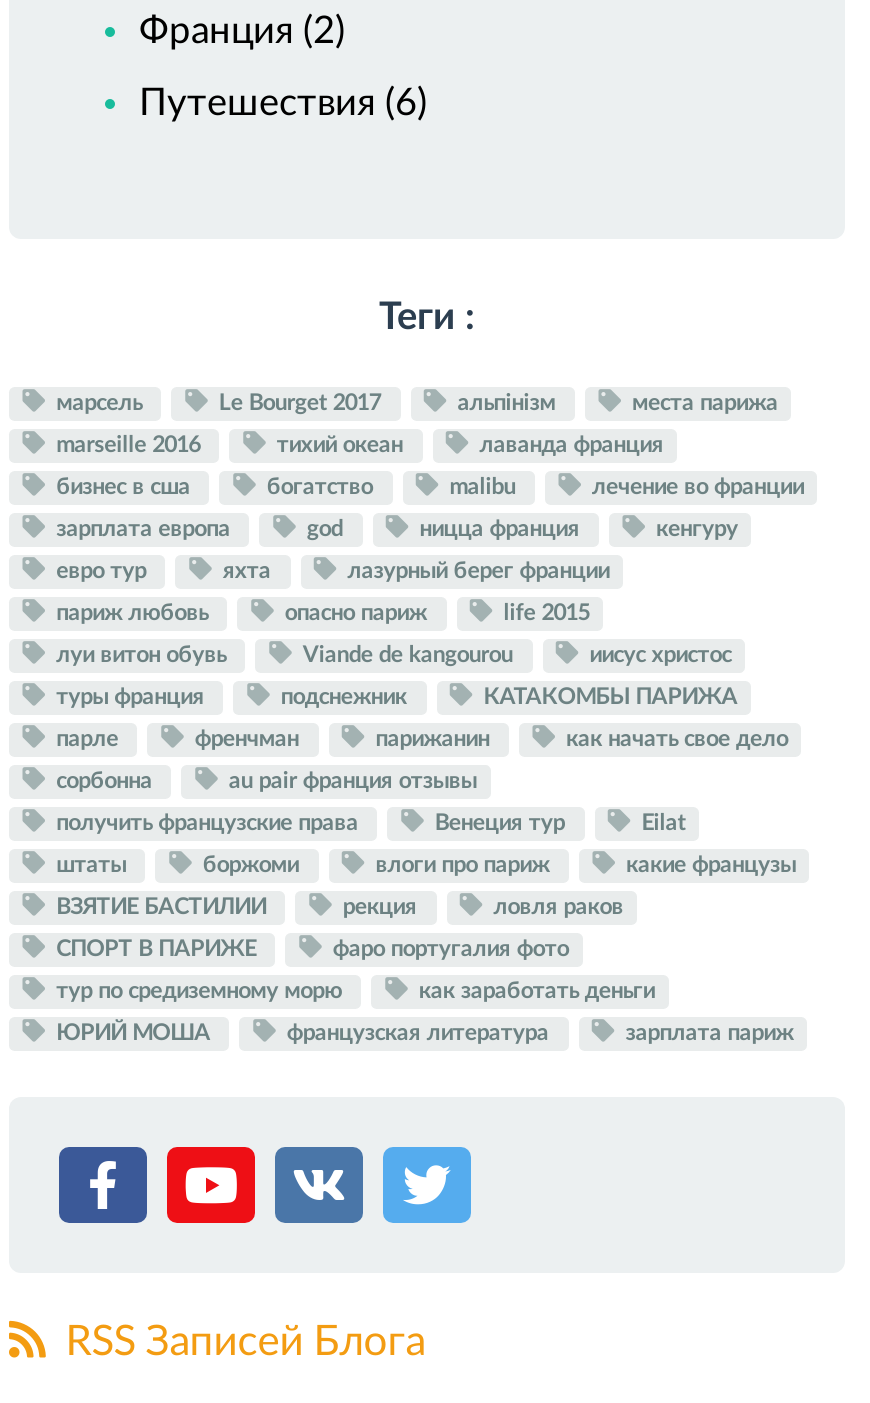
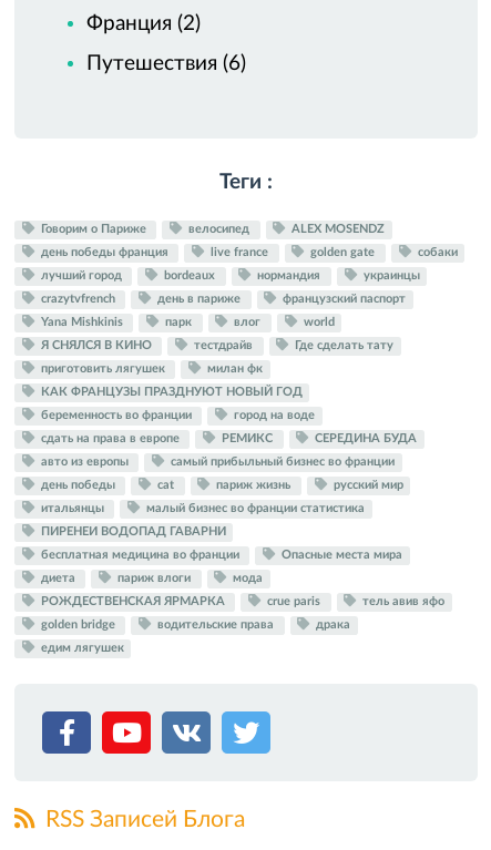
[50,391,804,1043] марсель | Le Bourget 2017 | альпінізм | места парижа | marseille 2016 | тихий океан | лаванда франция | бизнес в сша | богатство | malibu | лечение во франции | зарплата европа | god | ницца франция | кенгуру | евро тур | яхта | лазурный берег франции | париж любовь | опасно париж | life 2015 | луи витон обувь | Viande de kangourou | иисус христос | туры франция | подснежник | КАТАКОМБЫ ПАРИЖА | парле | френчман | парижанин | как начать свое дело | сорбонна | au pair франция отзывы | получить французские права | Венеция тур | Eilat | штаты | боржоми | влоги про париж | какие французы | ВЗЯТИЕ БАСТИЛИИ | рекция | ловля раков | СПОРТ В ПАРИЖЕ | фаро португалия фото | тур по средиземному морю | как заработать деньги | ЮРИЙ МОША | французская литература | зарплата париж -> [37,223,457,654] Говорим о Париже | велосипед | ALEX MOSENDZ | день победы франция | live france | golden gate | собаки | лучший город | bordeaux | нормандия | украинцы | crazytvfrench | день в париже | французский паспорт | Yana Mishkinis | парк | влог | world | Я СНЯЛСЯ В КИНО | тестдрайв | Где сделать тату | приготовить лягушек | милан фк | КАК ФРАНЦУЗЫ ПРАЗДНУЮТ НОВЫЙ ГОД | беременность во франции | город на воде | сдать на права в европе | РЕМИКС | СЕРЕДИНА БУДА | авто из европы | самый прибыльный бизнес во франции | день победы | cat | париж жизнь | русский мир | итальянцы | малый бизнес во франции статистика | ПИРЕНЕИ ВОДОПАД ГАВАРНИ | бесплатная медицина во франции | Опасные места мира | диета | париж влоги | мода | РОЖДЕСТВЕНСКАЯ ЯРМАРКА | crue paris | тель авив яфо | golden bridge | водительские права | драка | едим лягушек

